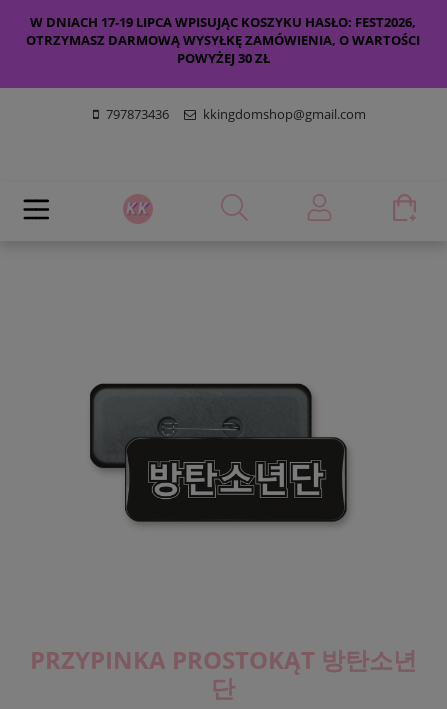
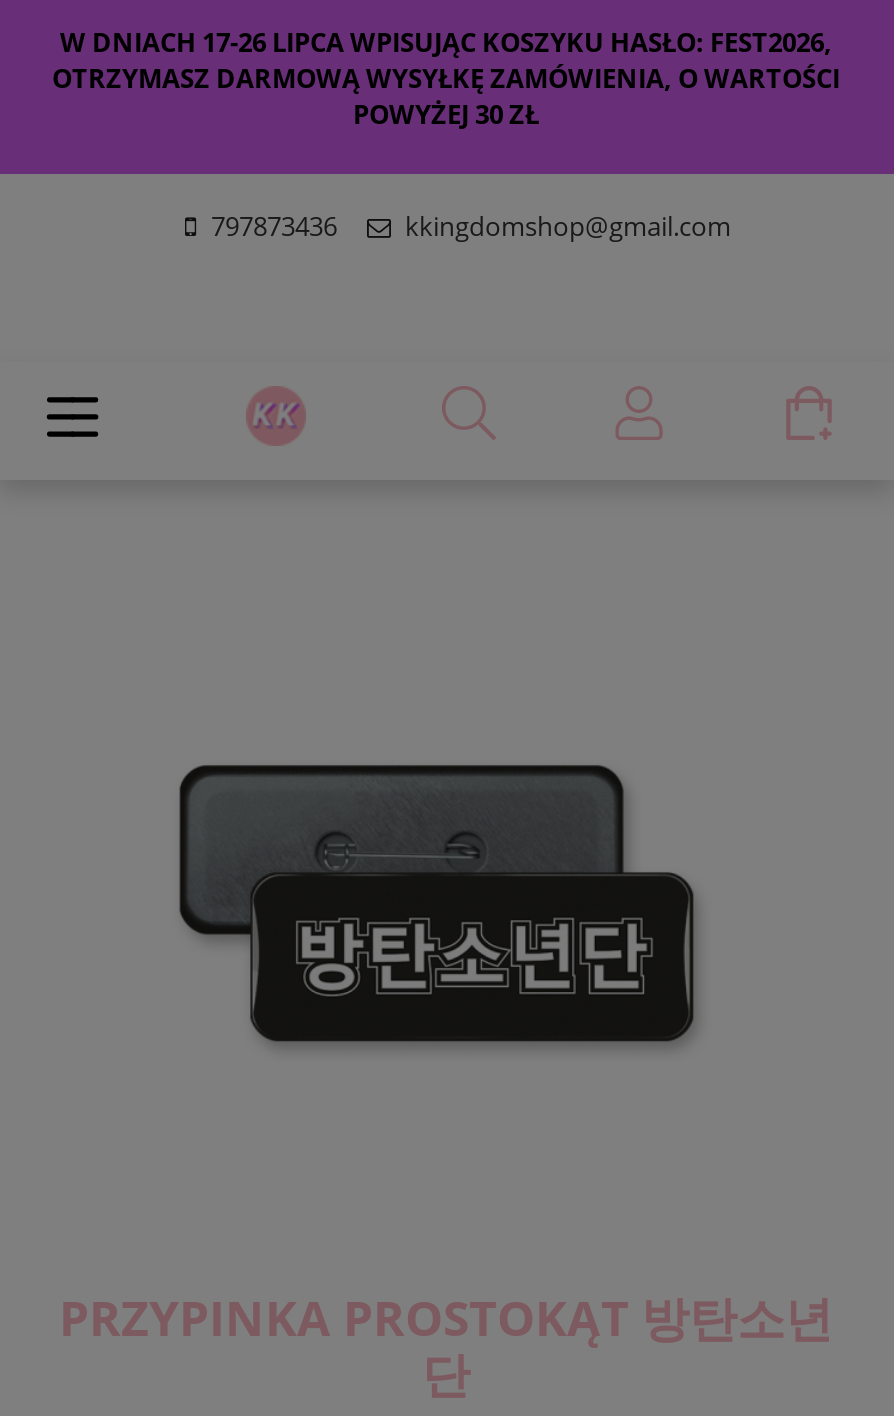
[30,13,416,31] W DNIACH 17-19 LIPCA WPISUJĄC KOSZYKU HASŁO: FEST2026, -> [60,24,832,60] W DNIACH 17-26 LIPCA WPISUJĄC KOSZYKU HASŁO: FEST2026,

